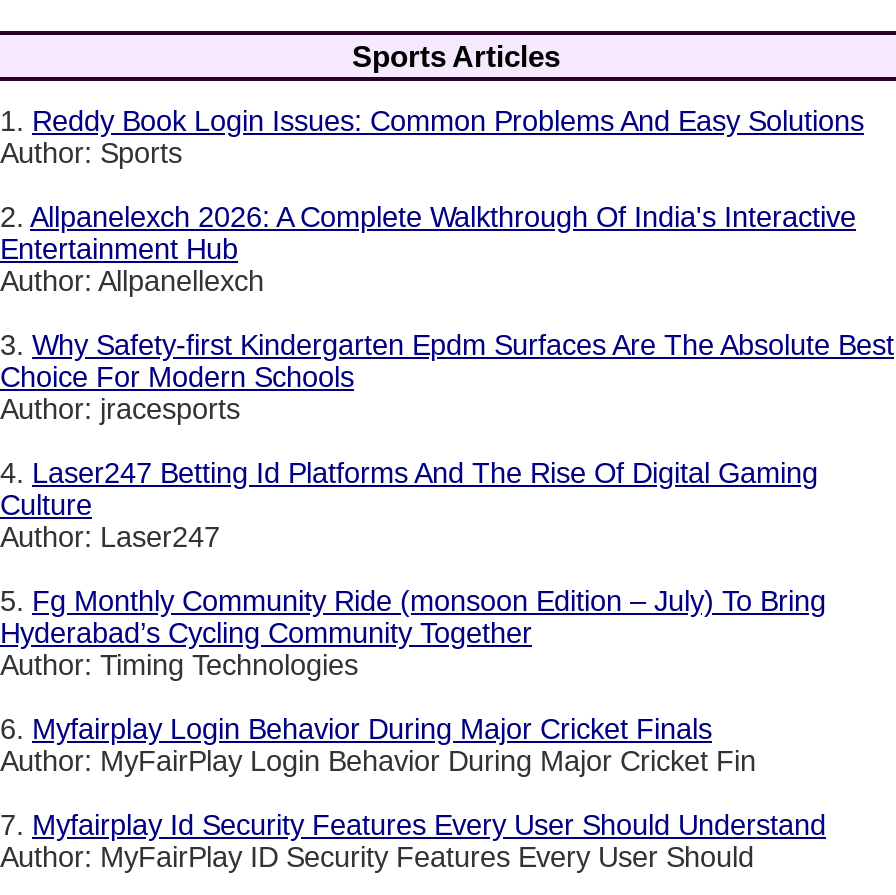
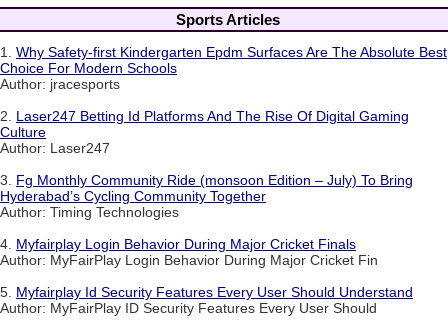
[0,106,894,362] 1. Reddy Book Login Issues: Common Problems And Easy Solutions | Author: Sports | 2. Allpanelexch 2026: A Complete Walkthrough Of India's Interactive | Entertainment Hub | Author: Allpanellexch | 3. Why Safety-first Kindergarten Epdm Surfaces Are The Absolute Best -> [0,44,447,60] 1. Why Safety-first Kindergarten Epdm Surfaces Are The Absolute Best
[0,458,818,490] 4. Laser247 Betting Id Platforms And The Rise Of Digital Gaming -> [0,108,409,124] 2. Laser247 Betting Id Platforms And The Rise Of Digital Gaming
[0,586,826,618] 5. Fg Monthly Community Ride (monsoon Edition – July) To Bring -> [0,172,413,188] 3. Fg Monthly Community Ride (monsoon Edition – July) To Bring
[0,714,712,746] 6. Myfairplay Login Behavior During Major Cricket Finals -> [0,236,356,252] 4. Myfairplay Login Behavior During Major Cricket Finals
[0,810,826,842] 7. Myfairplay Id Security Features Every User Should Understand -> [0,284,413,300] 5. Myfairplay Id Security Features Every User Should Understand

